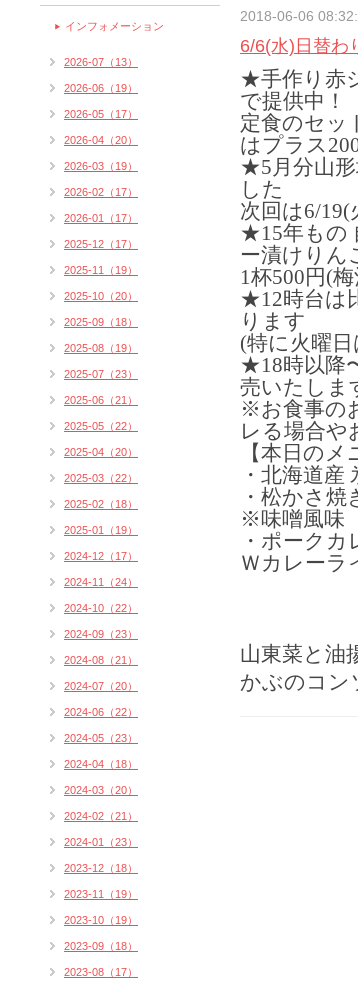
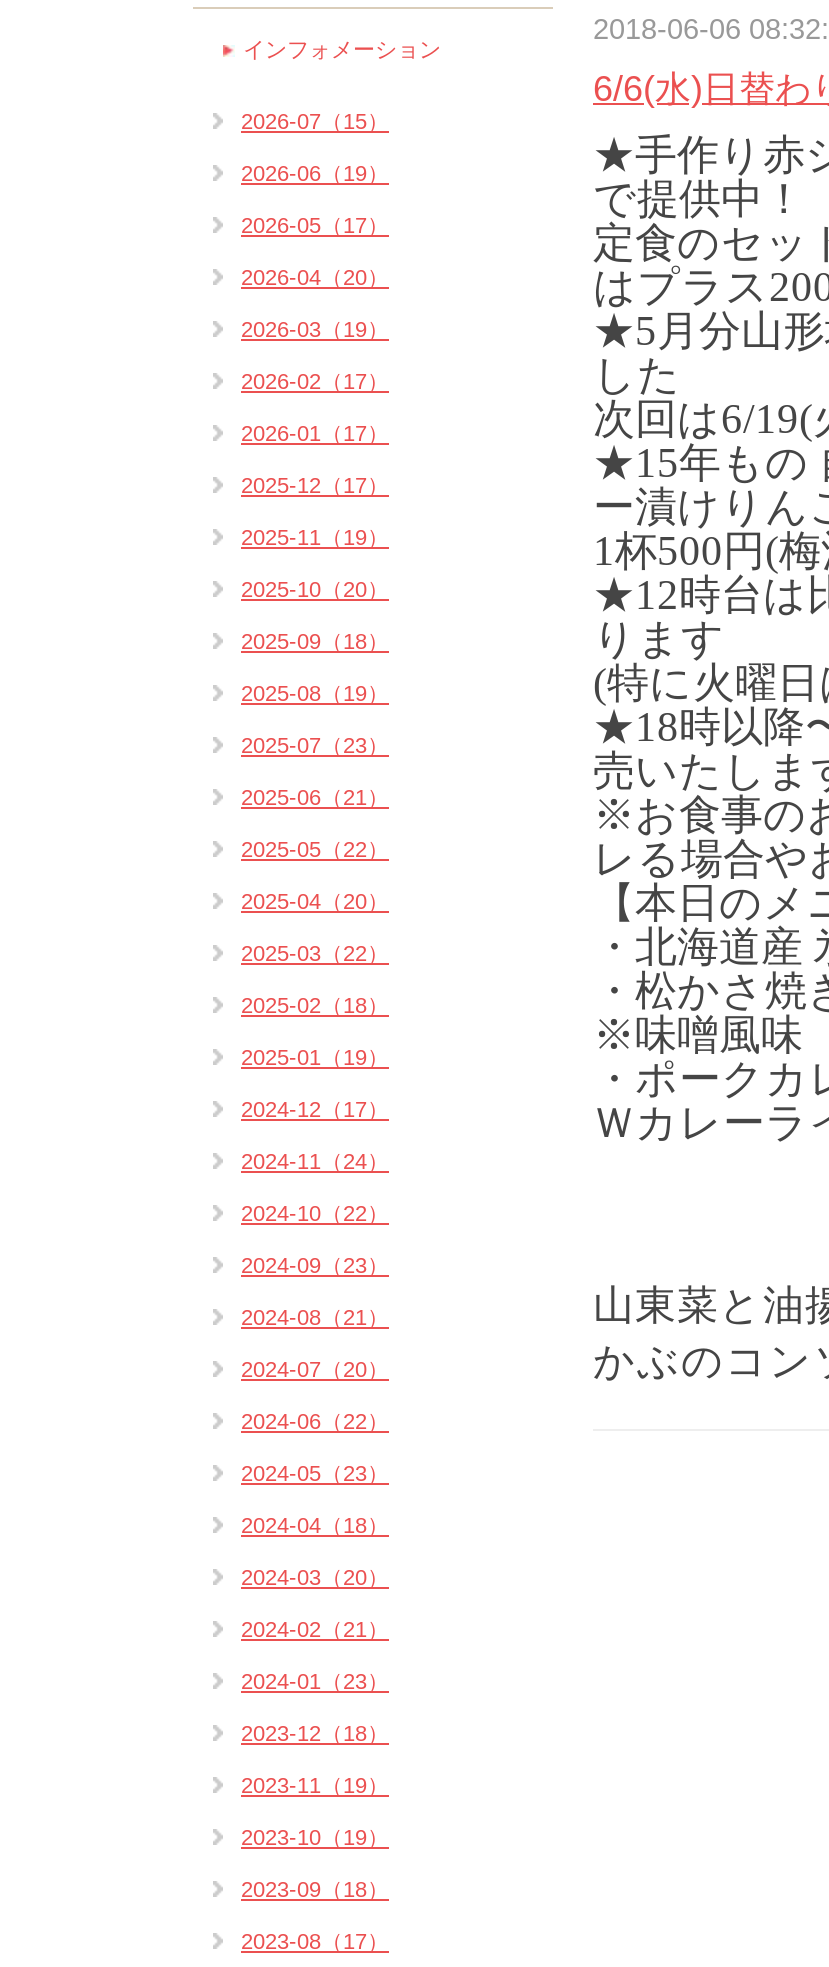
[64,56,138,68] 2026-07（13） -> [241,109,389,133] 2026-07（15）

